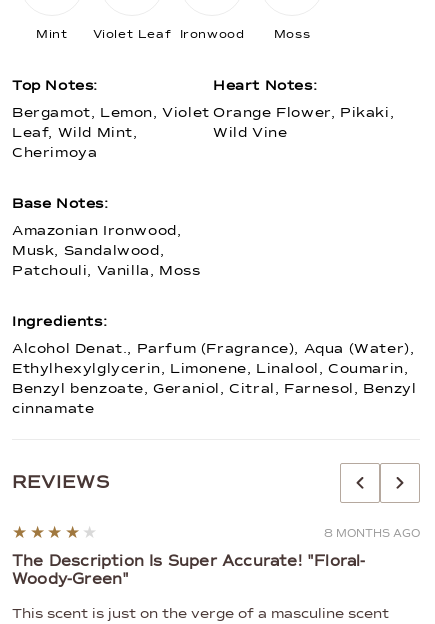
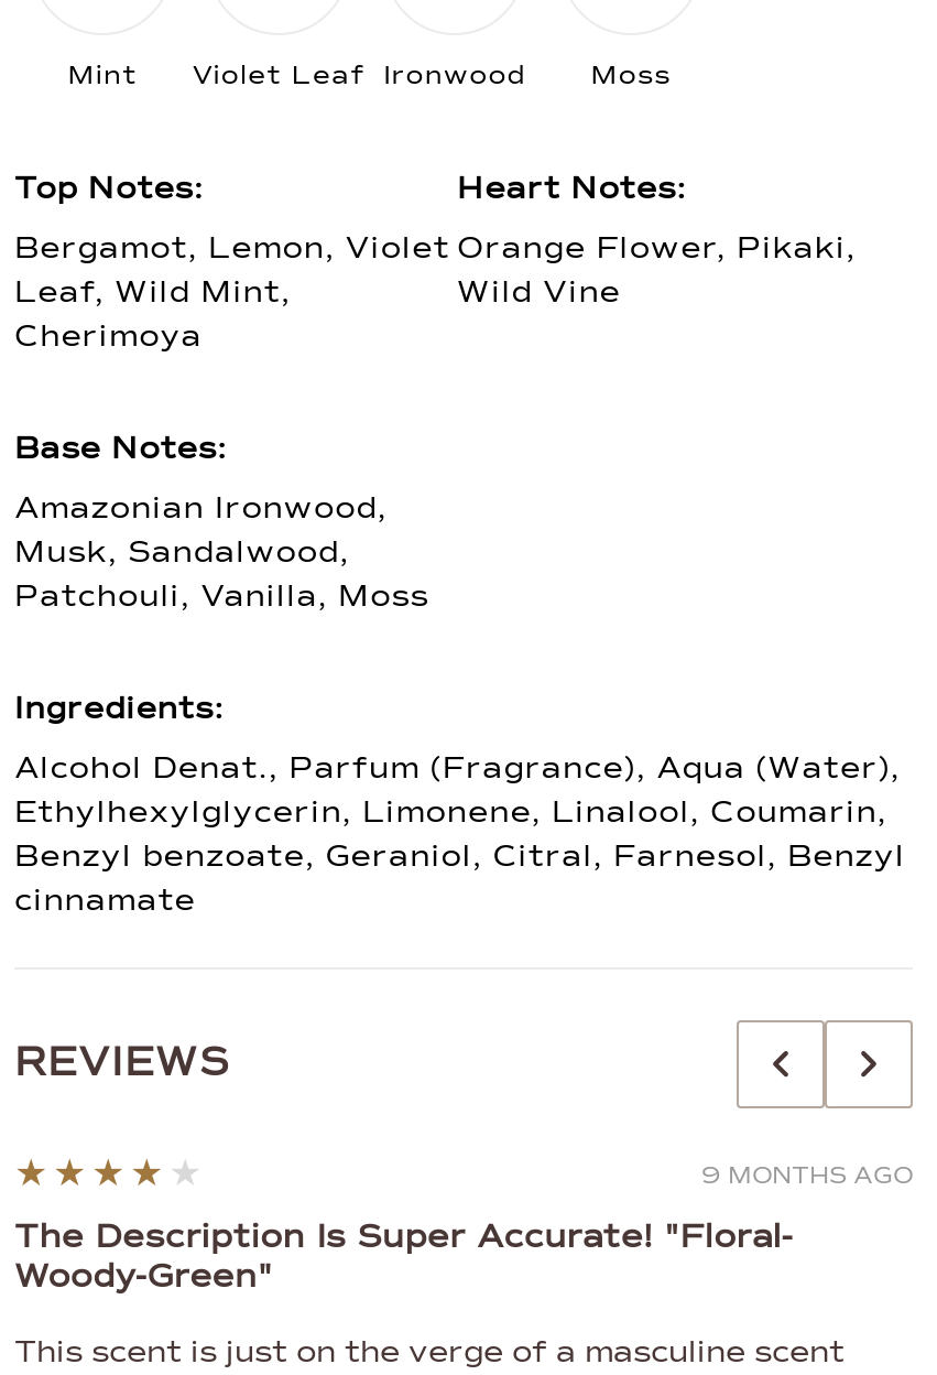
[324,528,420,539] 8 MONTHS AGO -> [701,1163,913,1188] 9 MONTHS AGO

